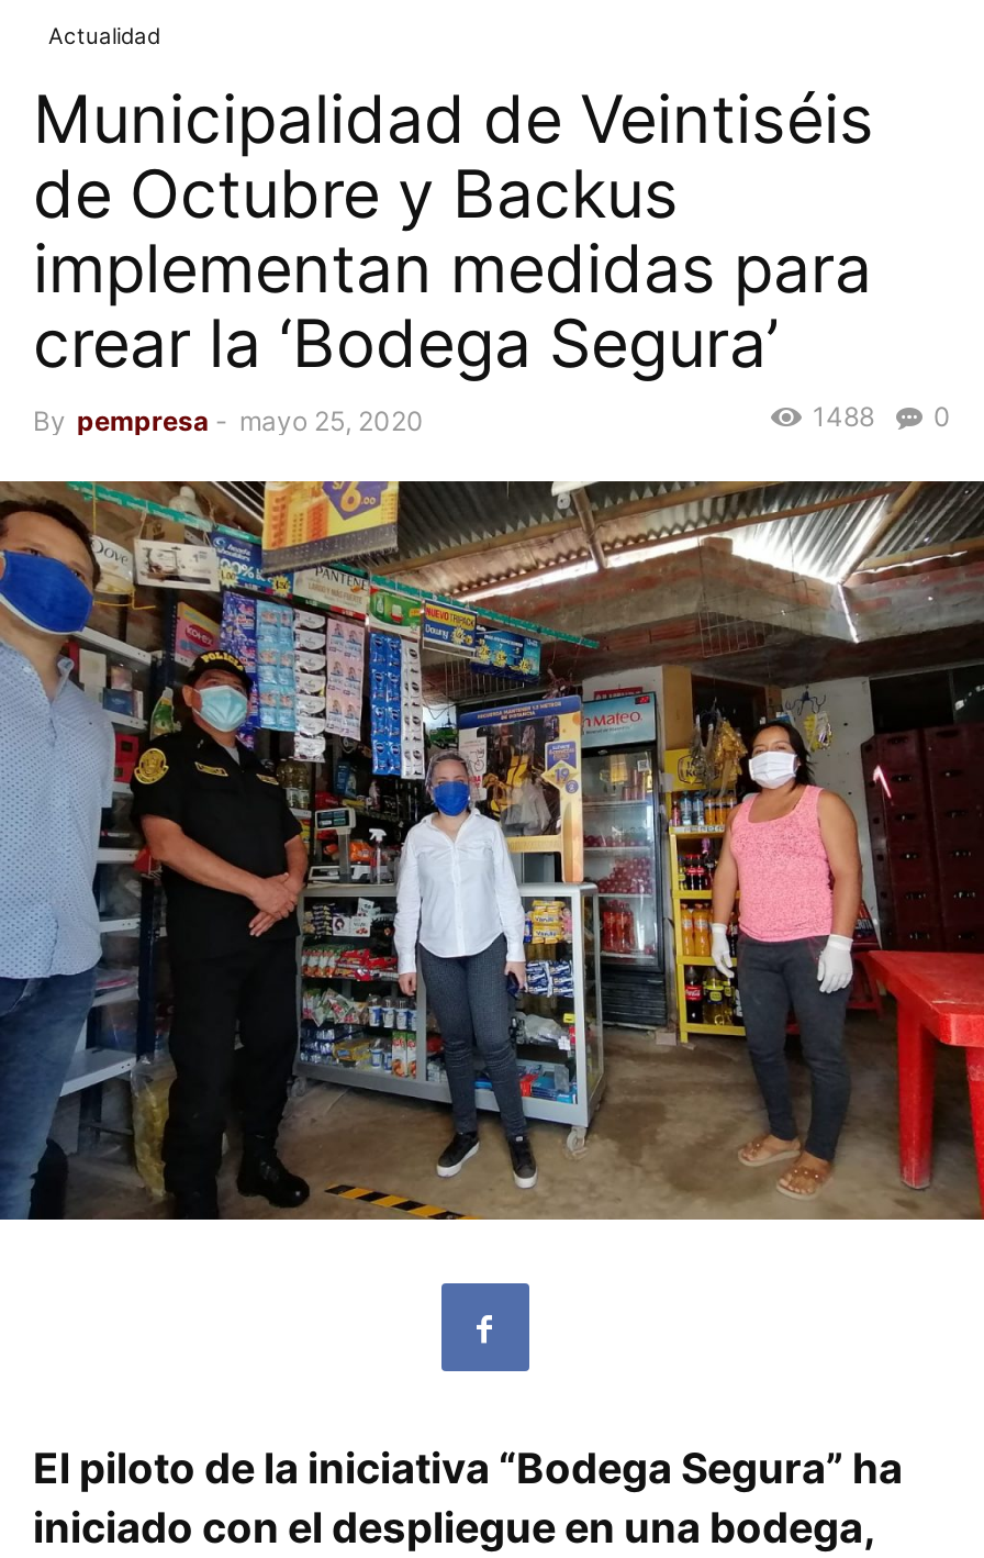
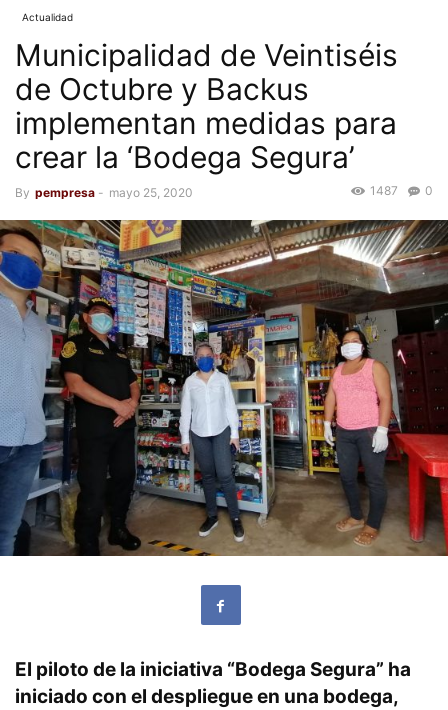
[813,400,951,433] 1488 0 -> [370,183,433,198] 1487 0

